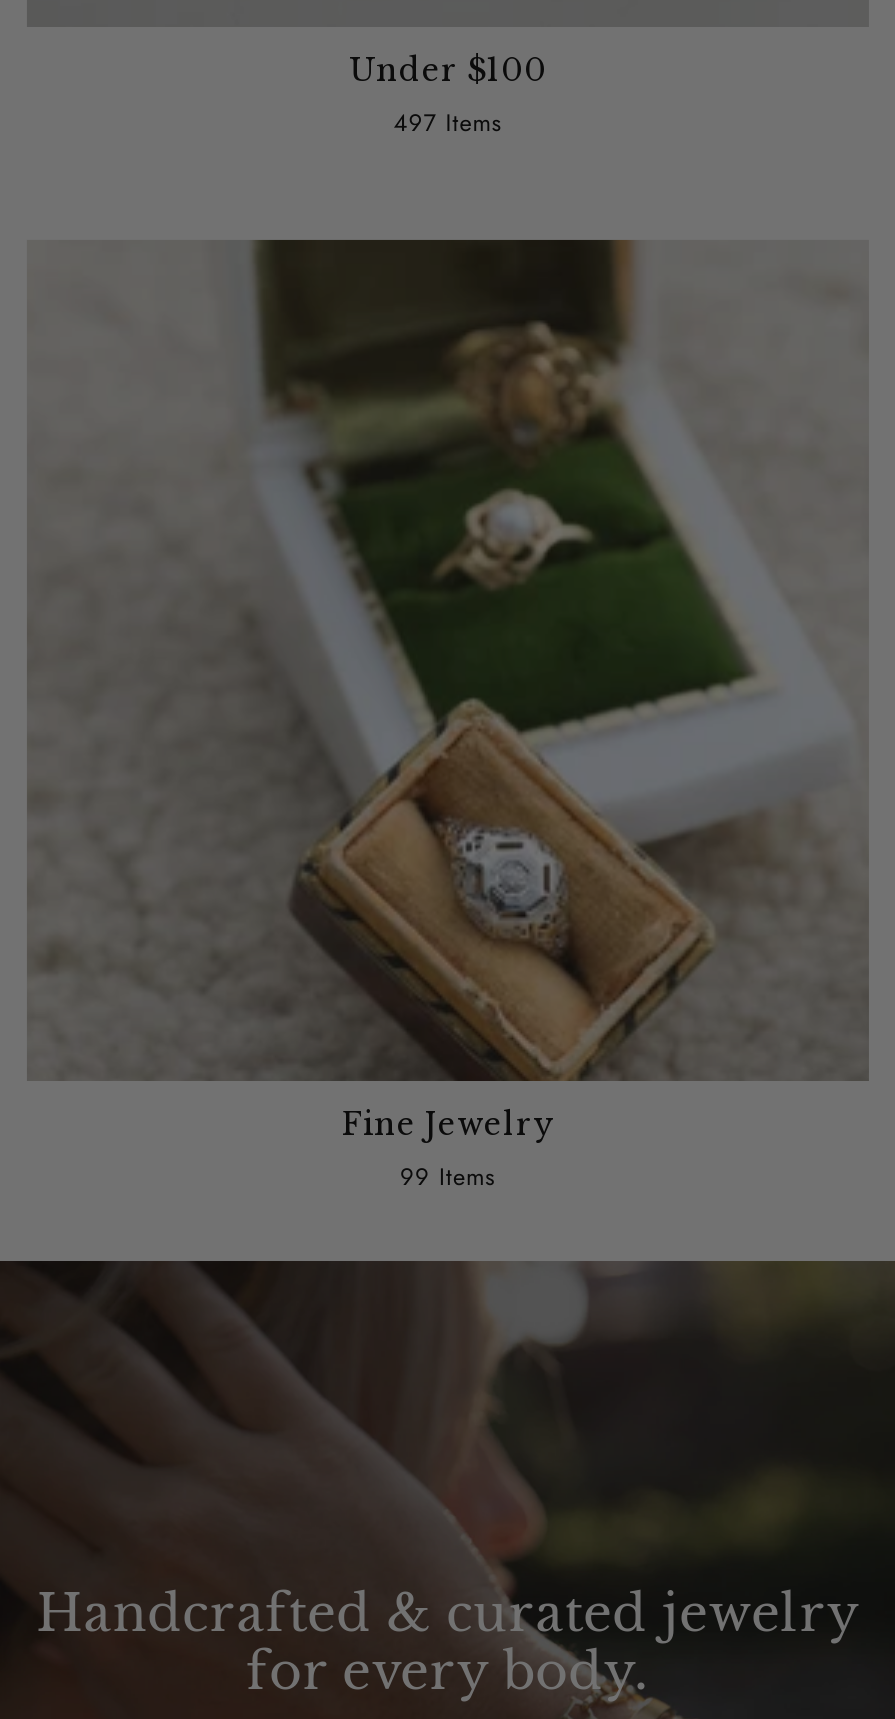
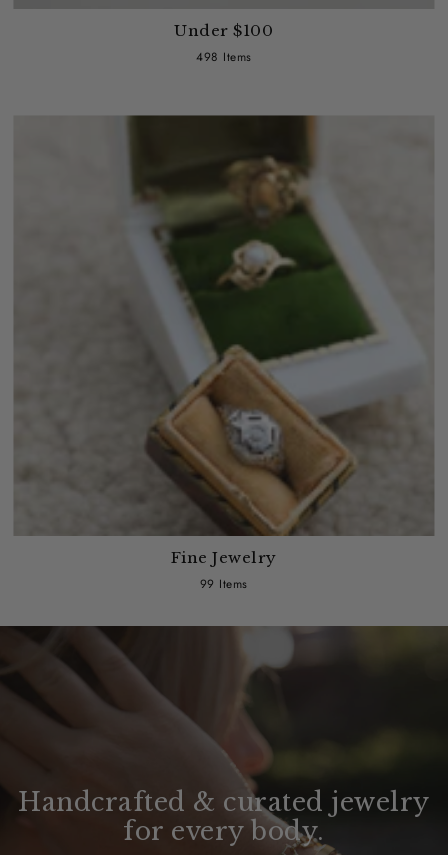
[393,105,502,139] 497 Items -> [196,48,252,65] 498 Items

